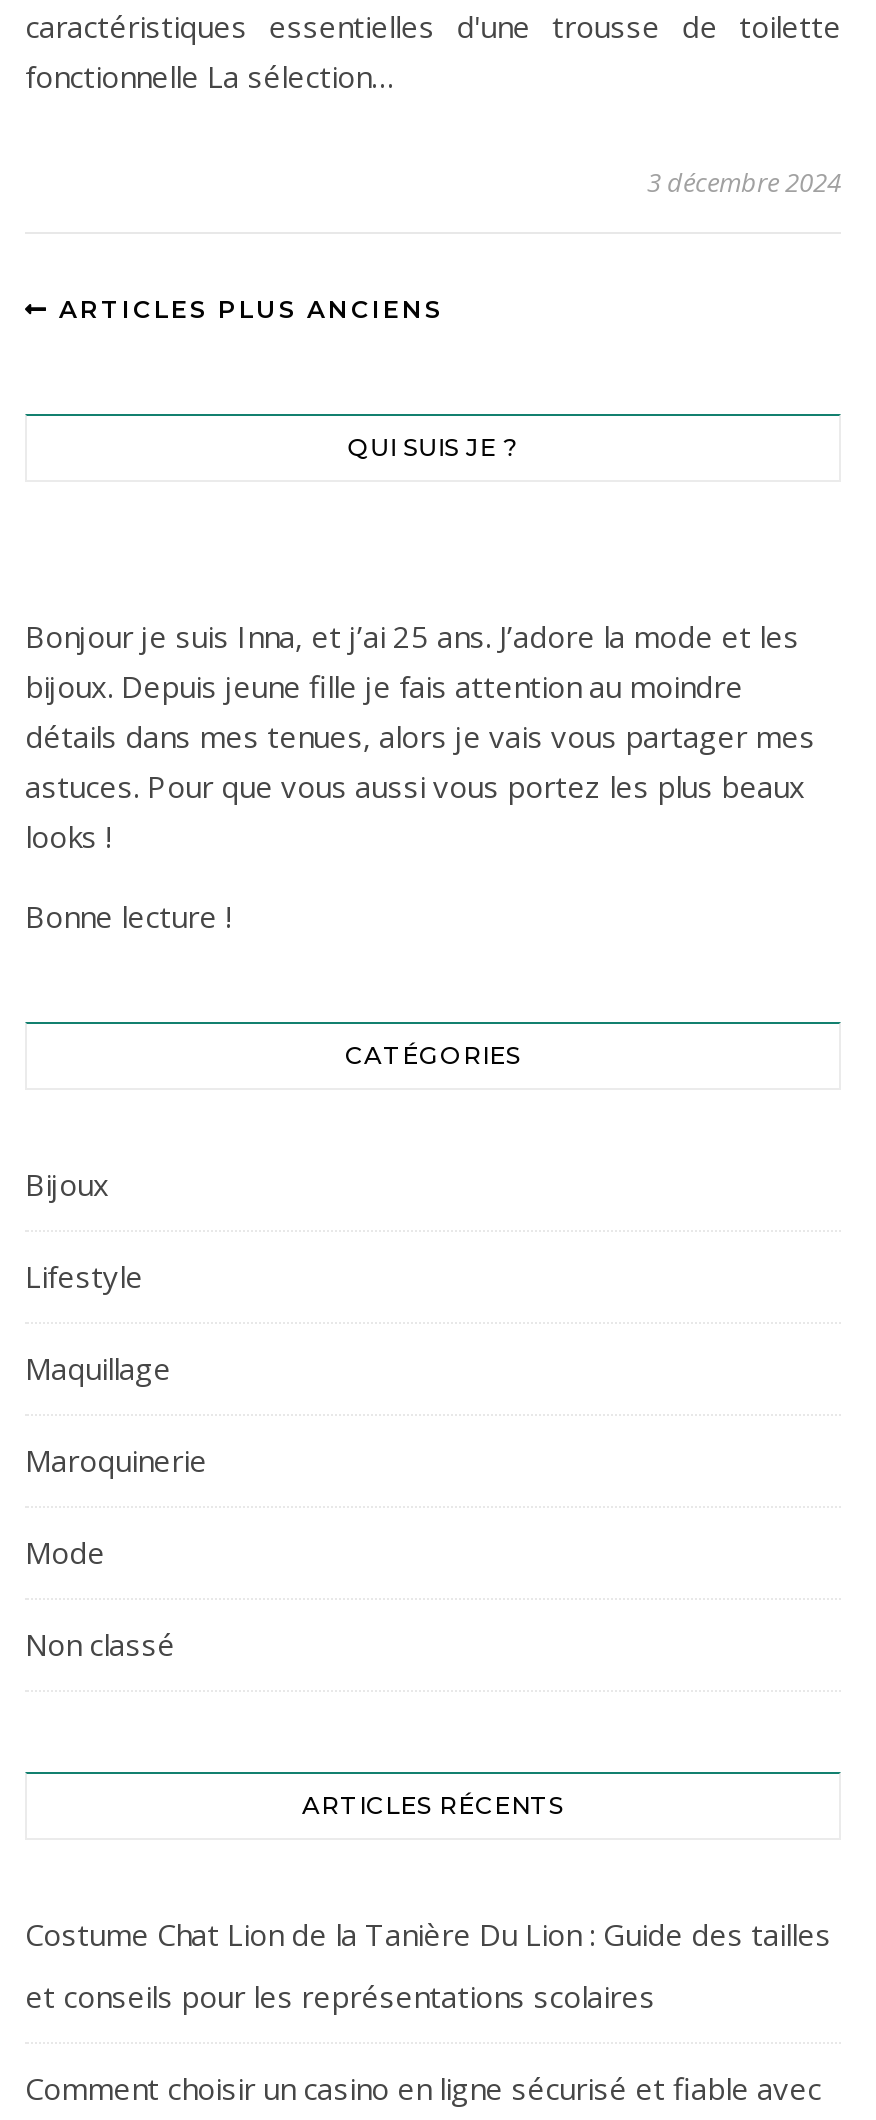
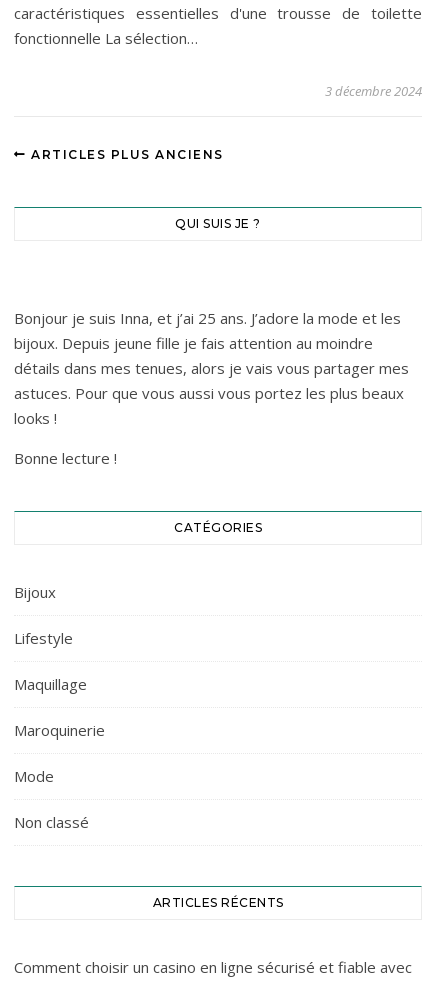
[25,1913,831,2015] Costume Chat Lion de la Tanière Du Lion : Guide des tailles | et conseils pour les représentations scolaires -> none

